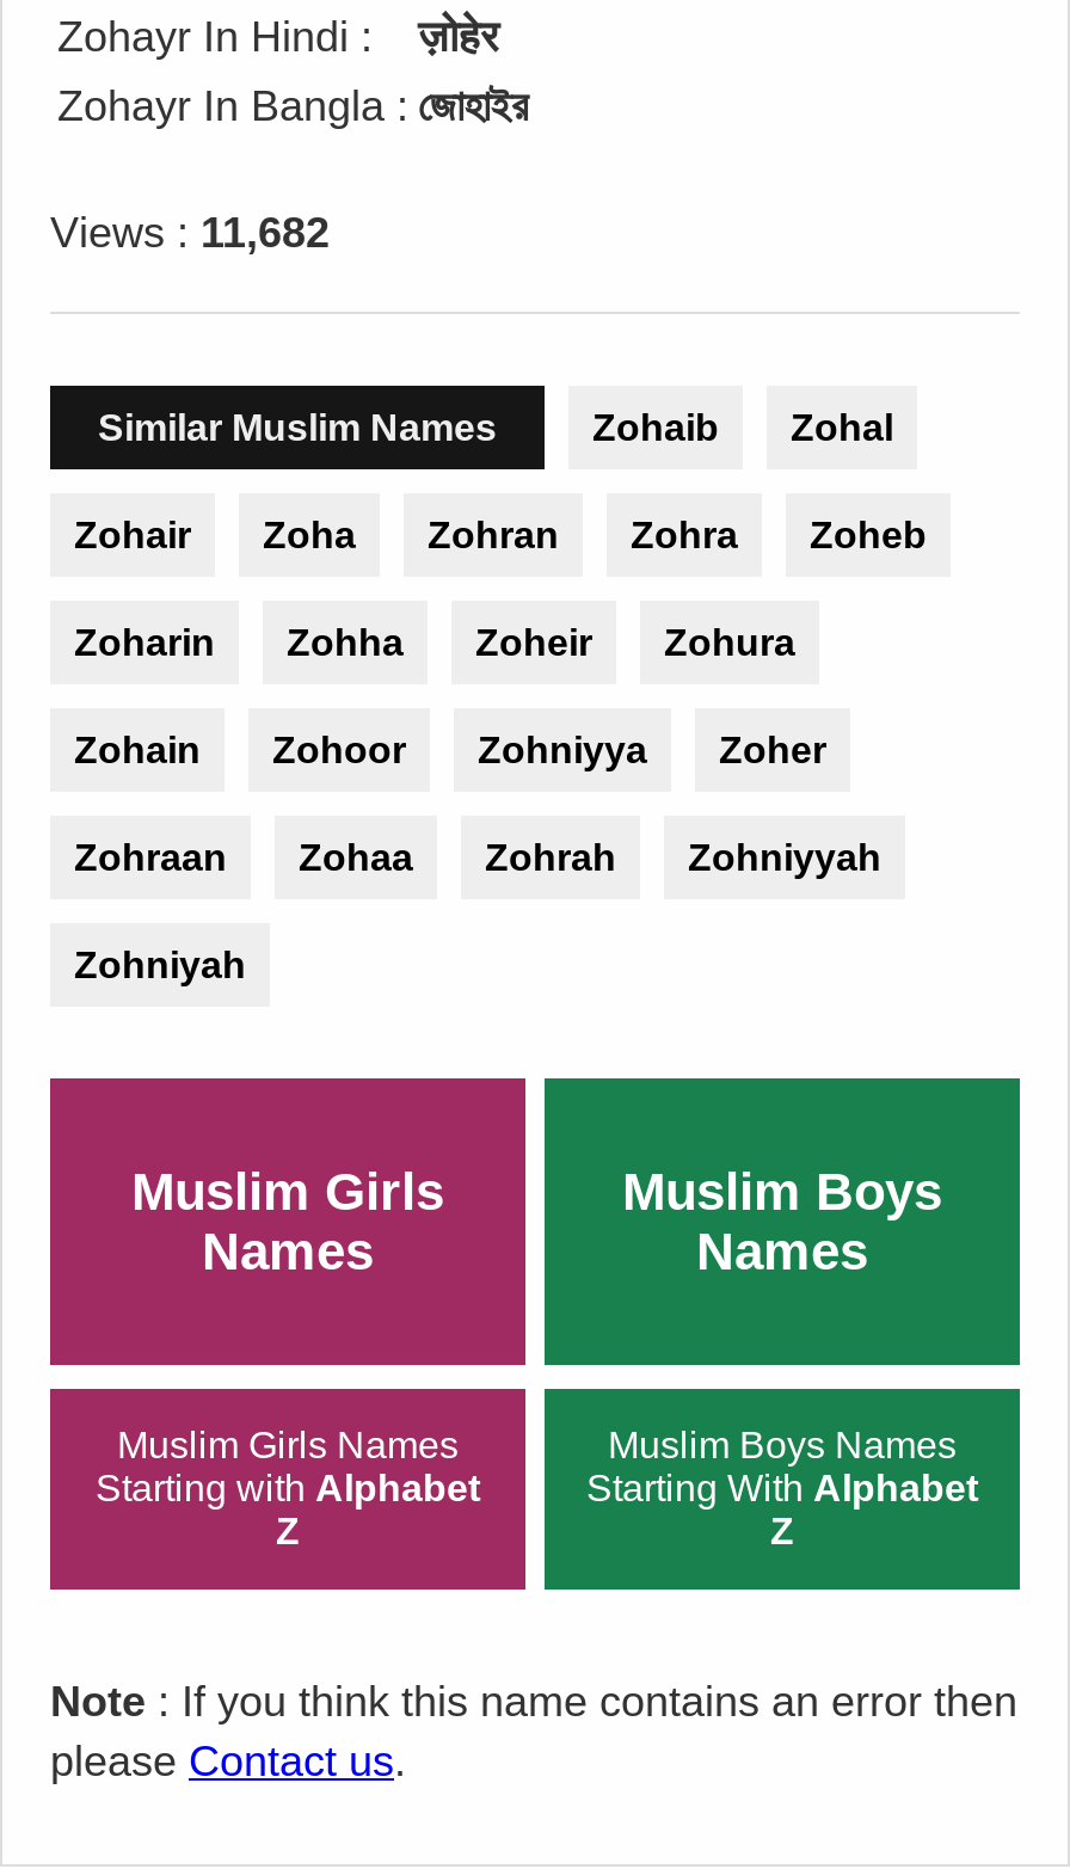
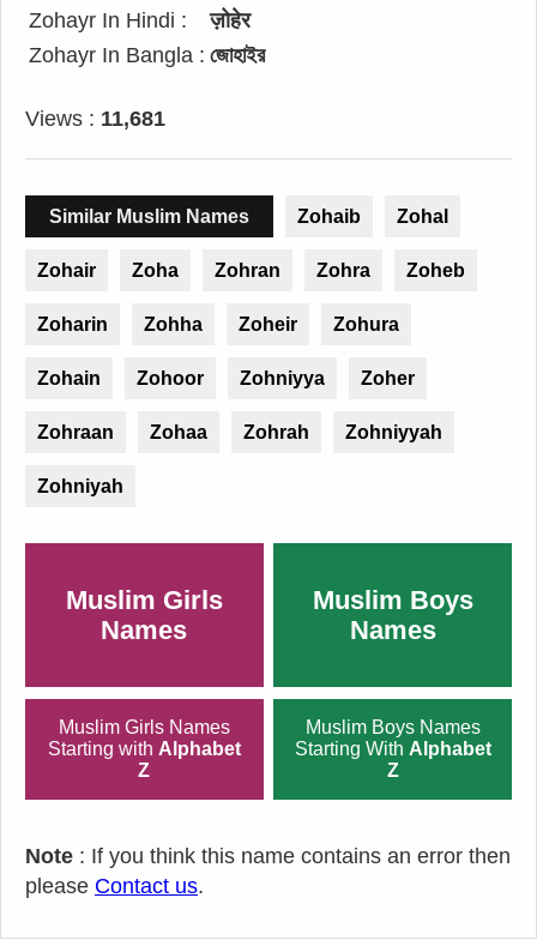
[50,209,330,257] Views : 11,682 -> [25,107,165,131] Views : 11,681

